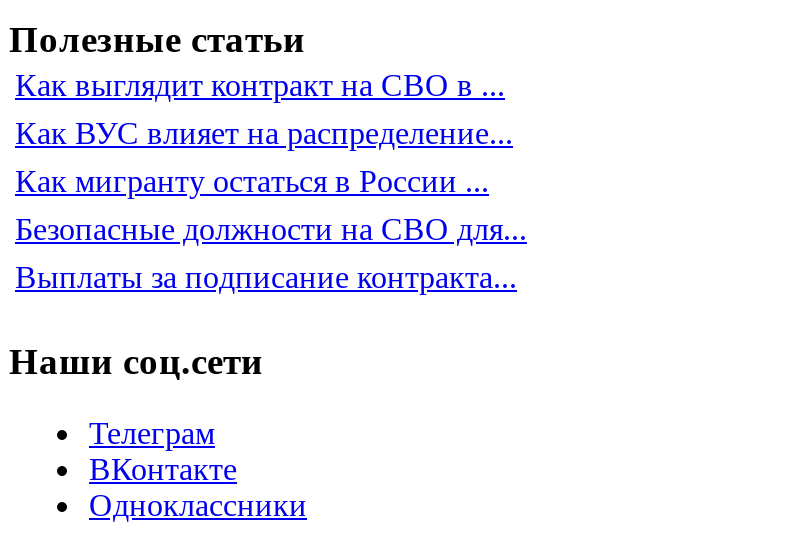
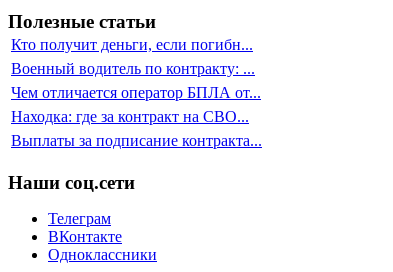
[15,68,527,246] Как выглядит контракт на СВО в ... | Как ВУС влияет на распределение... | Как мигранту остаться в России ... | Безопасные должности на СВО для... -> [11,36,261,125] Кто получит деньги, если погибн... | Военный водитель по контракту: ... | Чем отличается оператор БПЛА от... | Находка: где за контракт на СВО...

